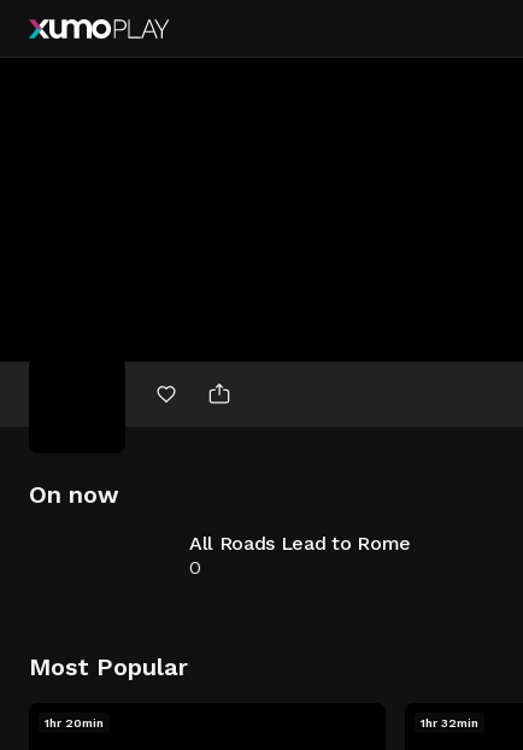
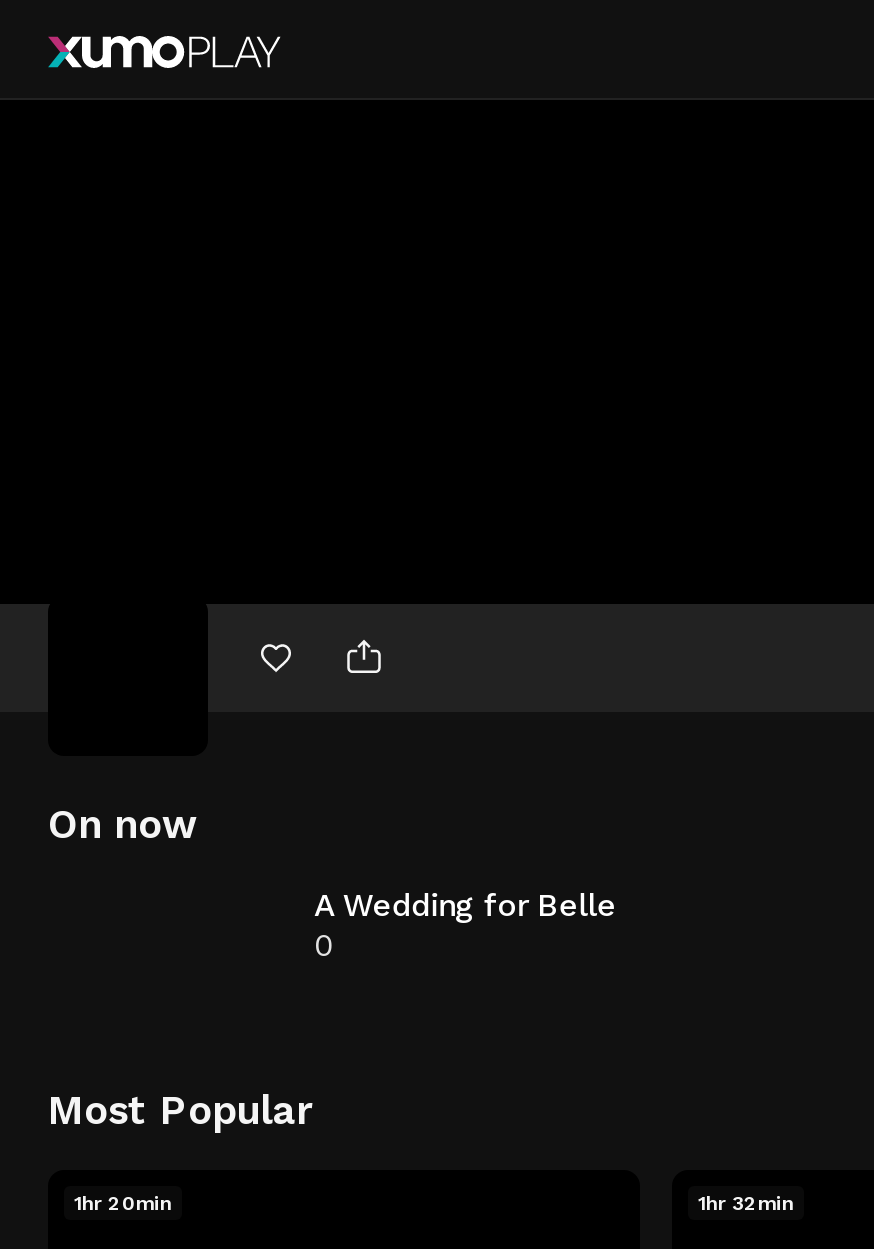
[189,532,411,555] All Roads Lead to Rome -> [314,886,616,924] A Wedding for Belle

